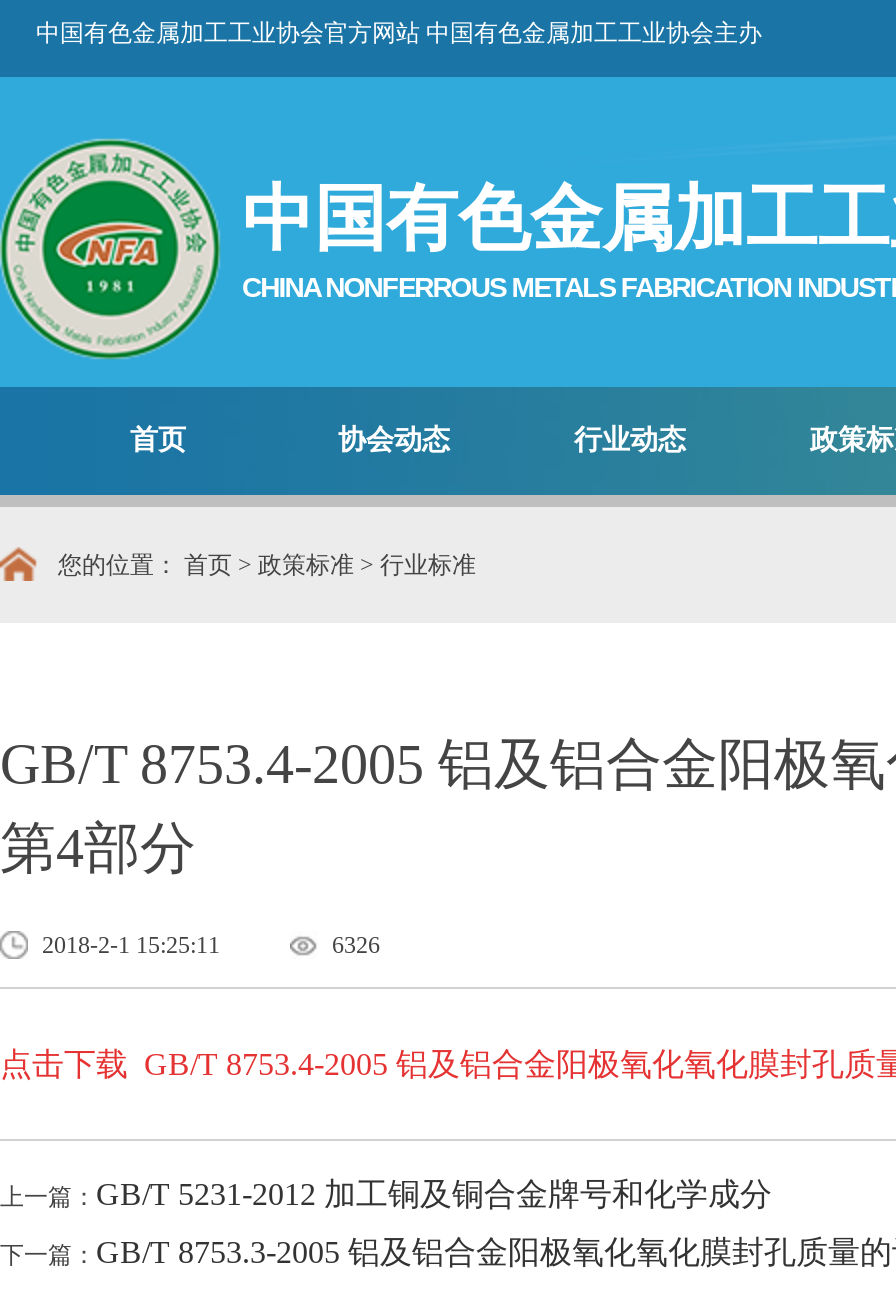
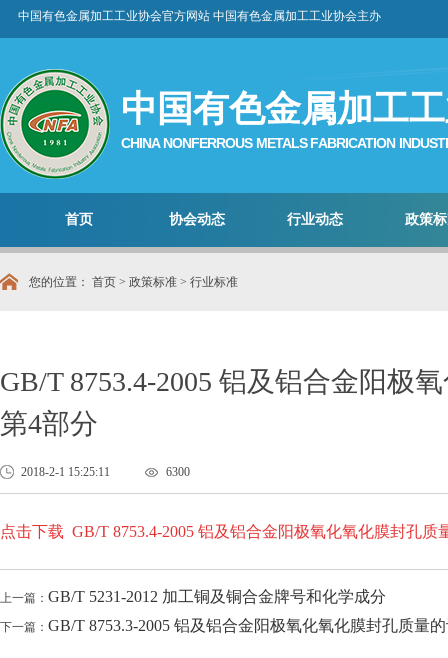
[332,931,380,959] 6326 -> [166,465,190,479] 6300

